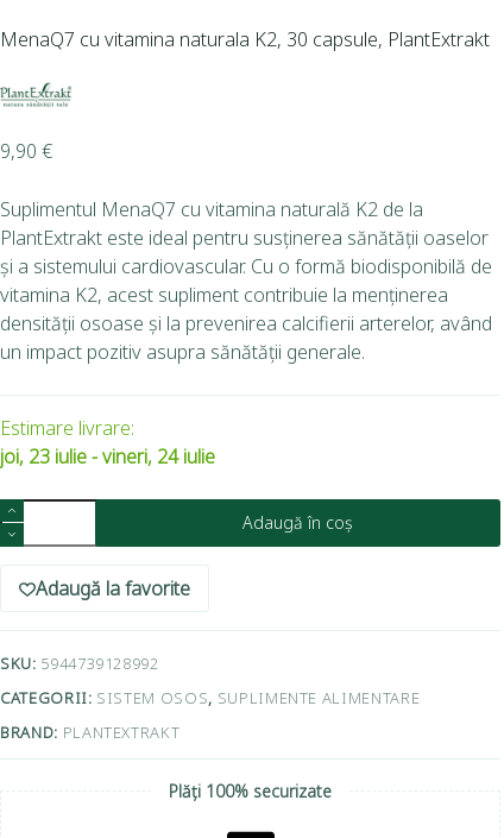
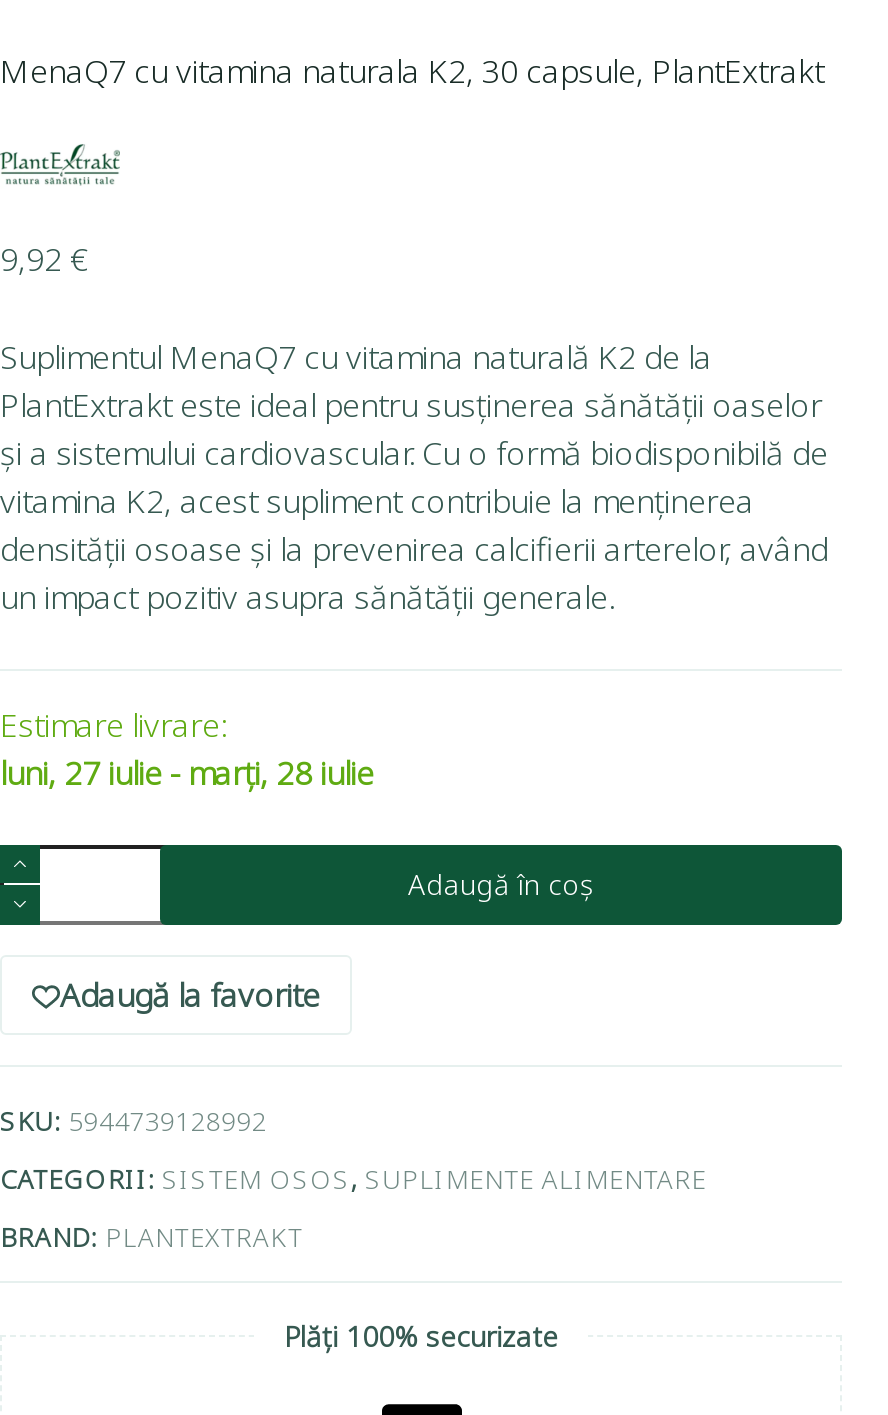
[0,137,52,164] 9,90 € -> [0,236,88,280] 9,92 €
[0,443,215,469] joi, 23 iulie - vineri, 24 iulie -> [0,750,374,794] luni, 27 iulie - marți, 28 iulie

